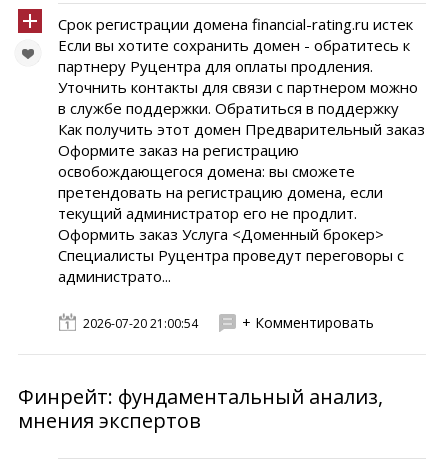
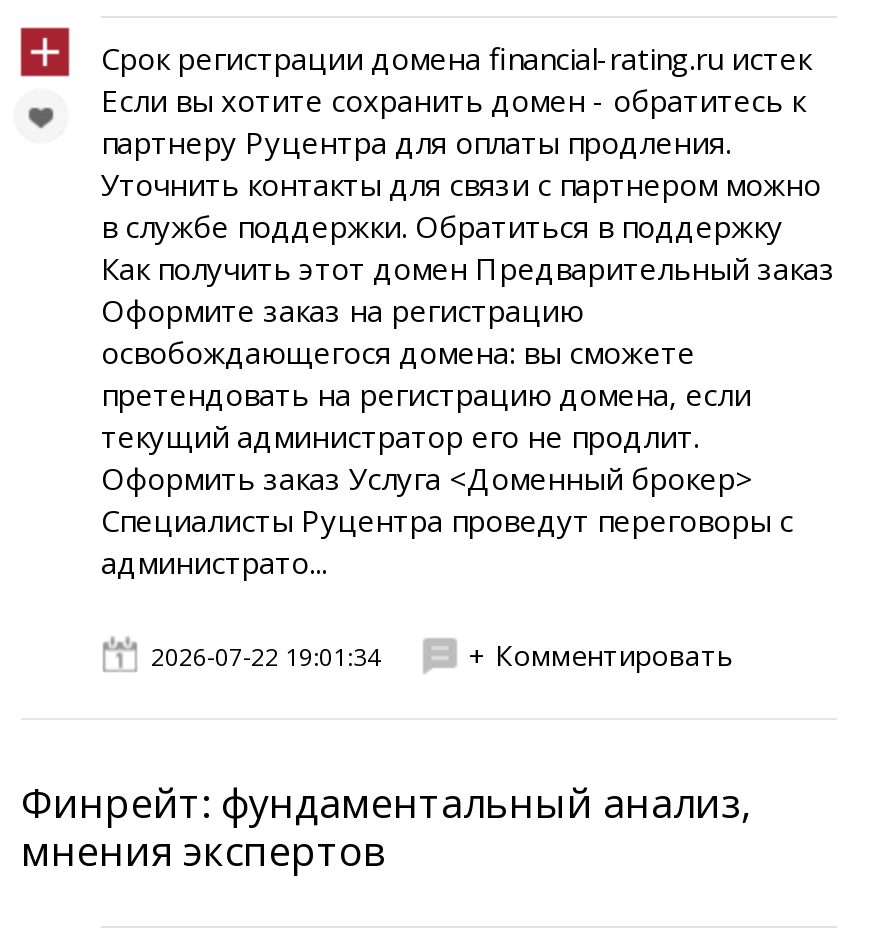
[83,315,198,332] 2026-07-20 21:00:54 -> [151,640,381,674] 2026-07-22 19:01:34

